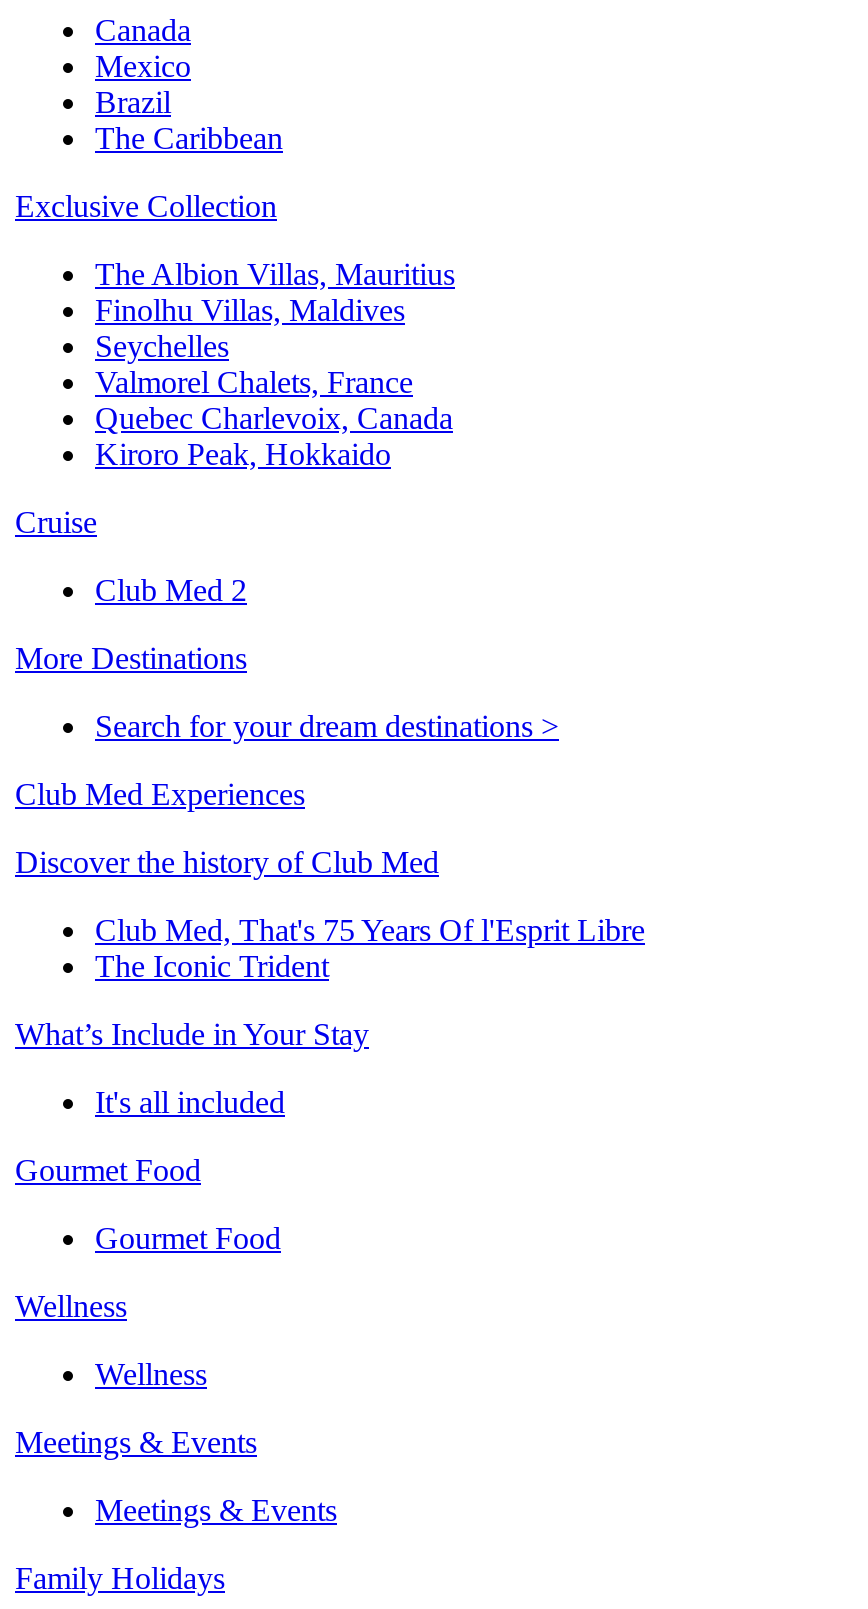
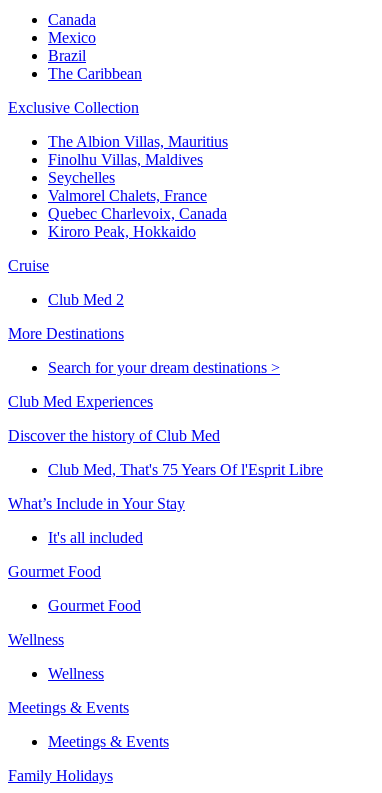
[95,950,329,984] The Iconic Trident -> none

